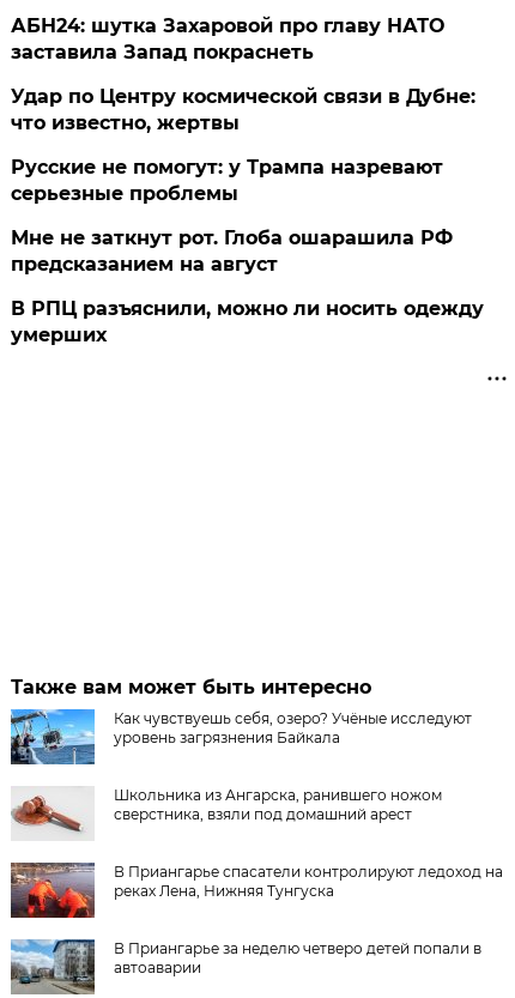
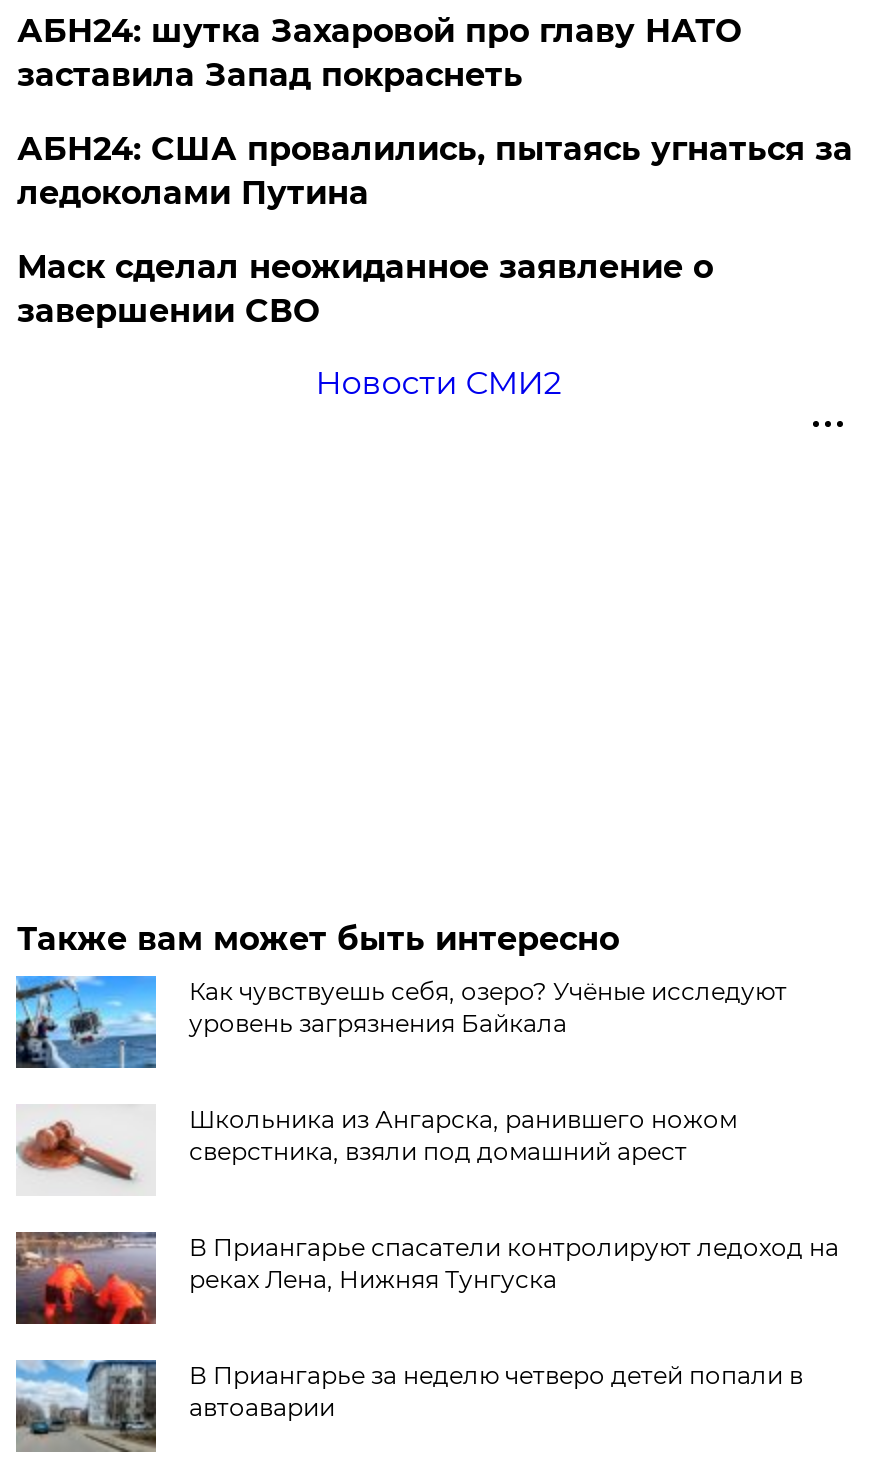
[11,85,484,346] Удар по Центру космической связи в Дубне: | что известно, жертвы | Русские не помогут: у Трампа назревают | серьезные проблемы | Мне не заткнут рот. Глоба ошарашила РФ | предсказанием на август | В РПЦ разъяснили, можно ли носить одежду | умерших -> [17,130,853,402] АБН24: США провалились, пытаясь угнаться за | ледоколами Путина | Маск сделал неожиданное заявление о | завершении СВО | Новости СМИ2

